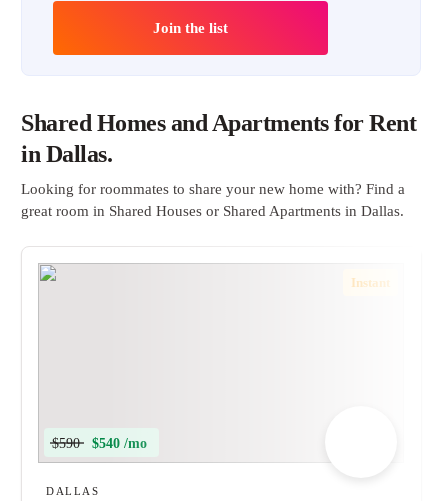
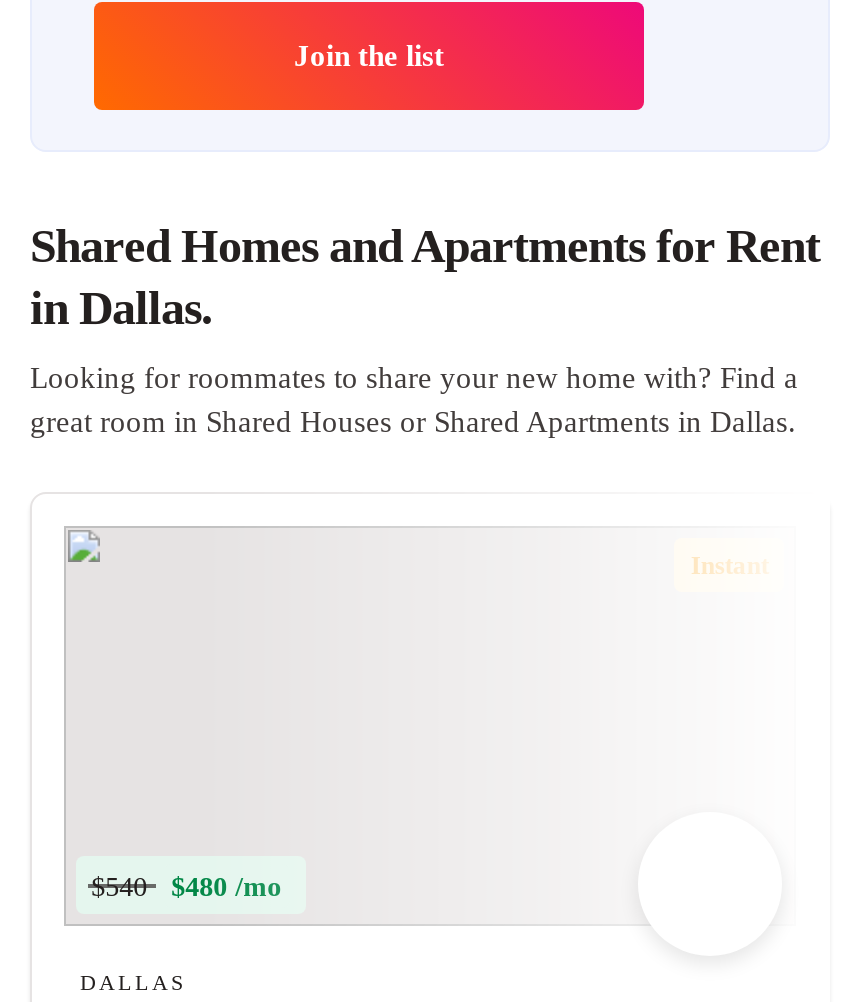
[52,436,147,451] $590 $540 /mo -> [91,873,281,903] $540 $480 /mo

